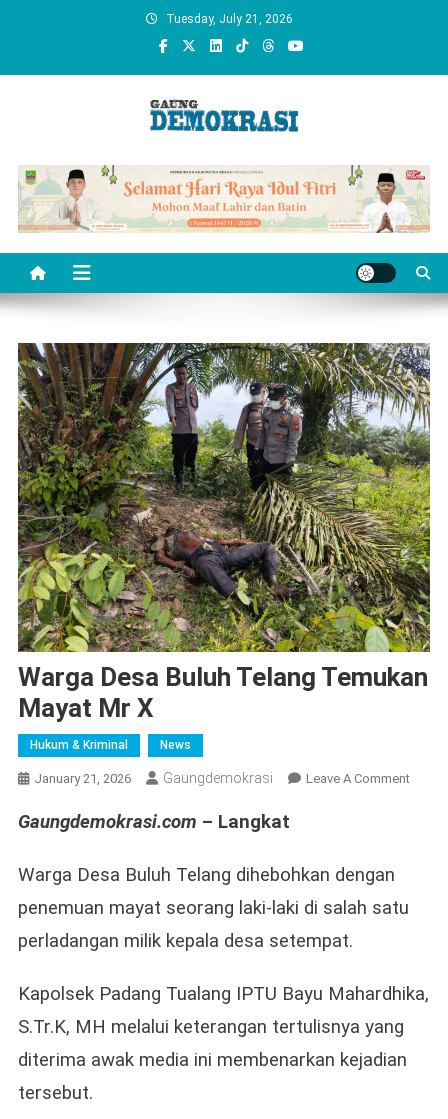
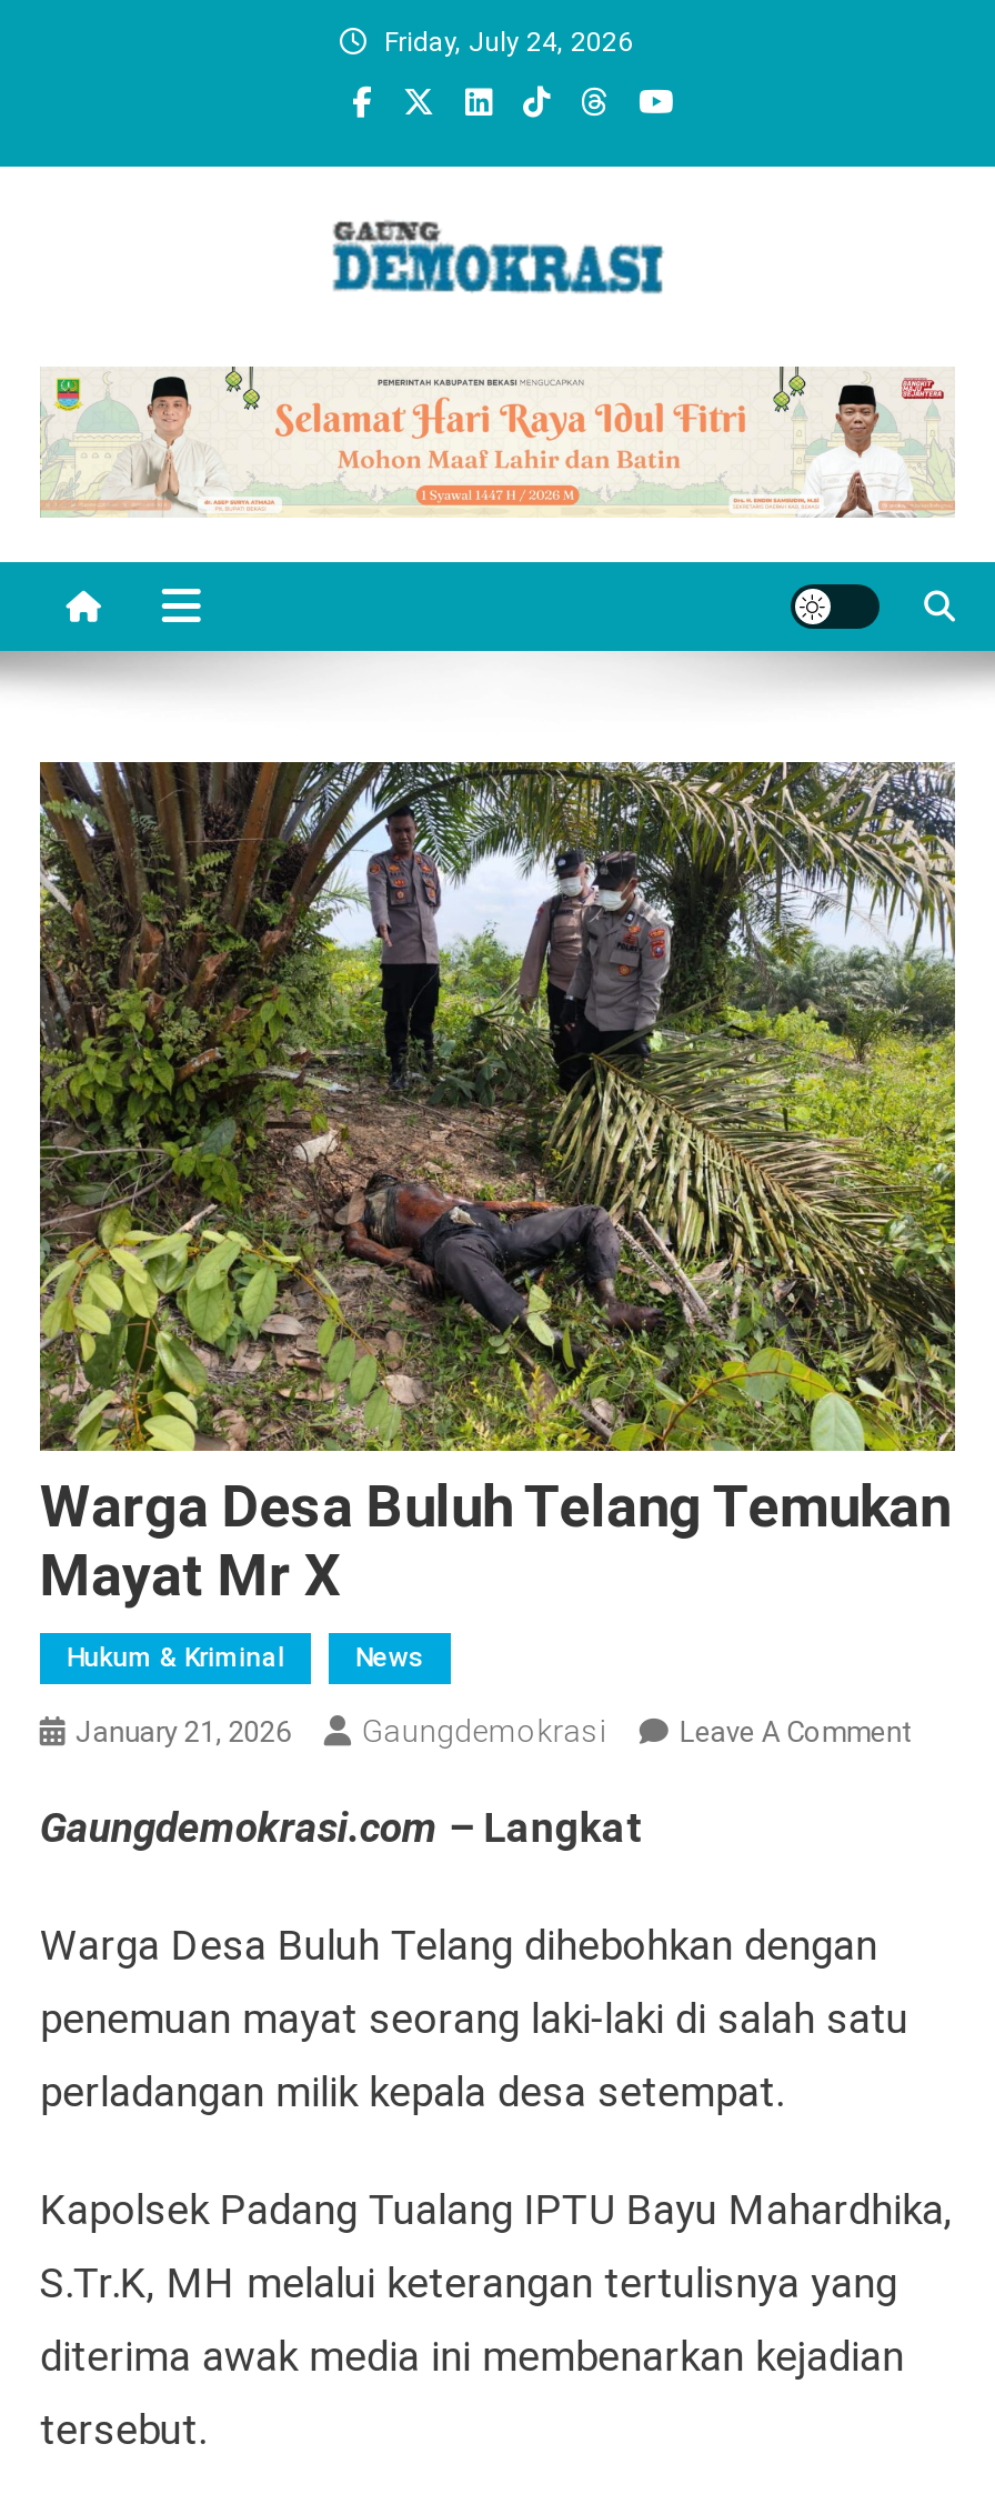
[165,12,292,26] Tuesday, July 21, 2026 -> [384,27,633,58] Friday, July 24, 2026

